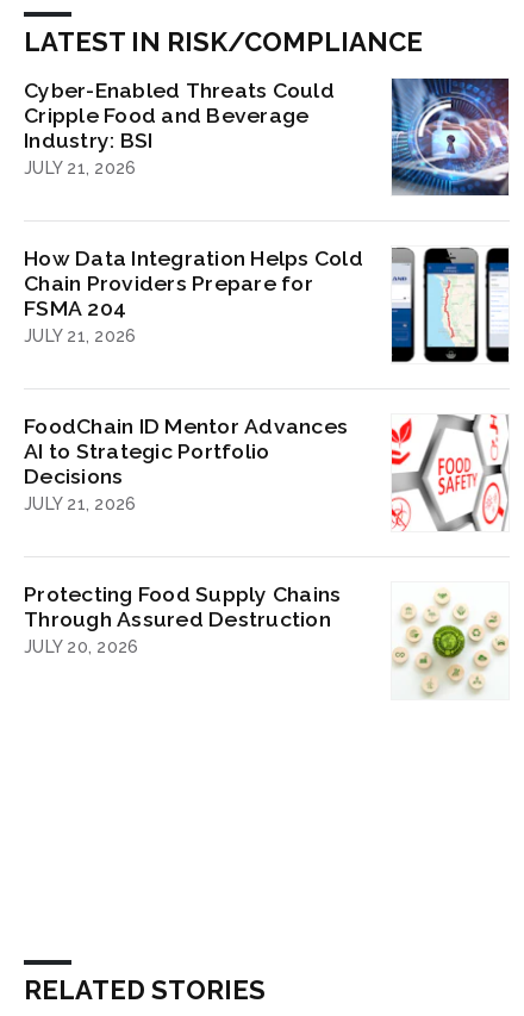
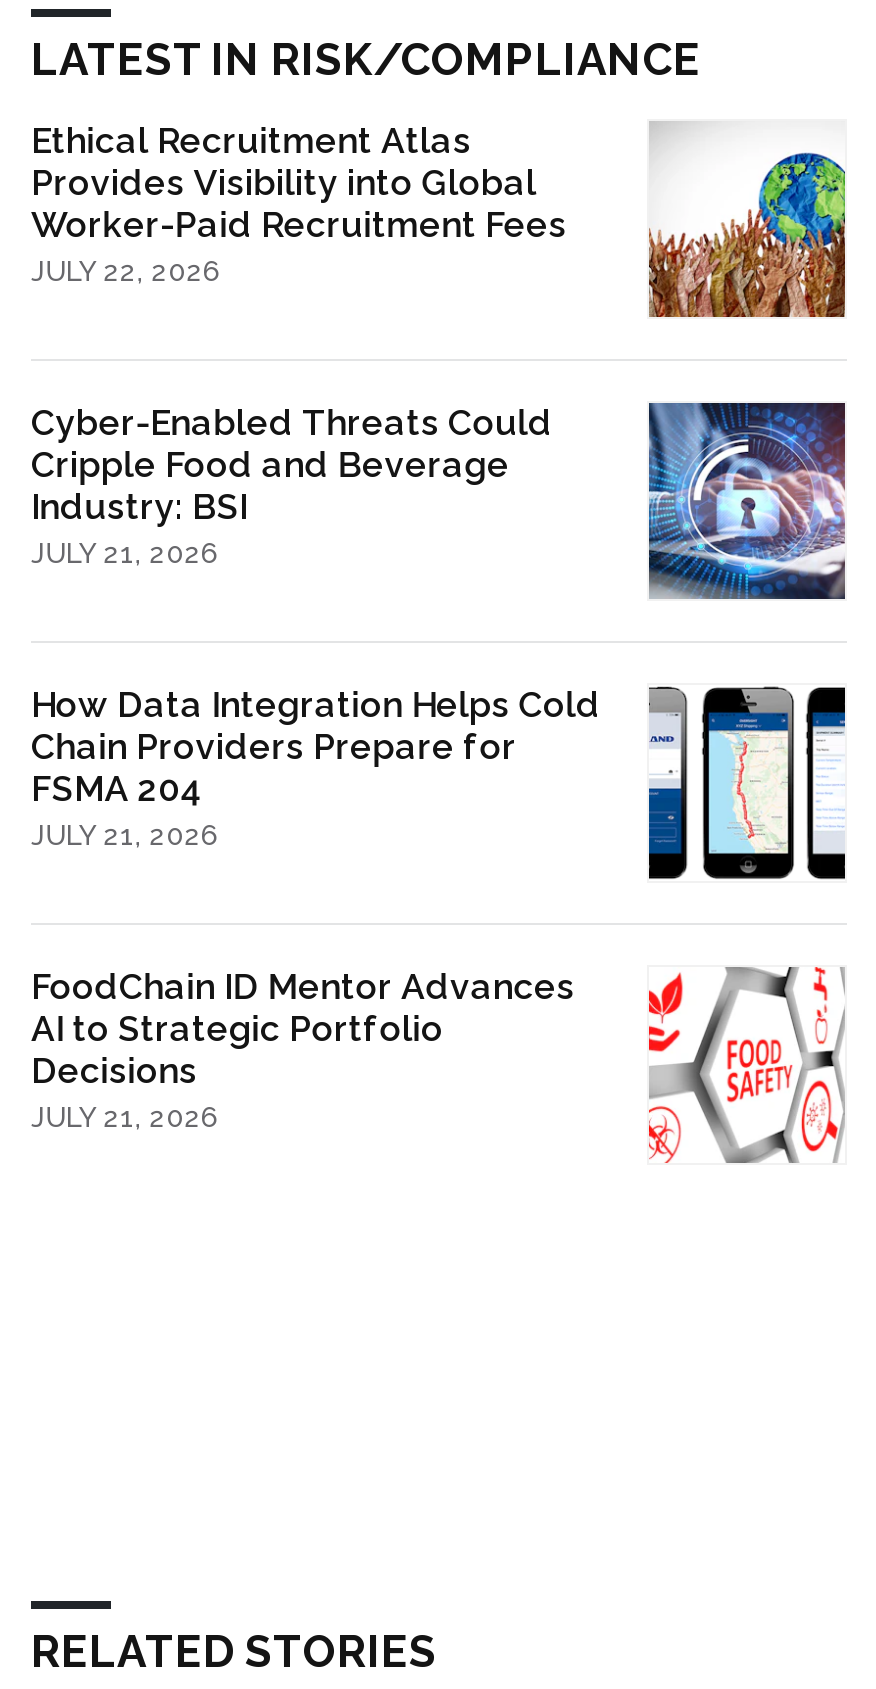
none -> [31,119,847,319] [image] | Ethical Recruitment Atlas | Provides Visibility into Global | Worker-Paid Recruitment Fees | JULY 22, 2026
moved [24,76,511,513] -> [31,399,849,1133]: [image] | Cyber-Enabled Threats Could | Cripple Food and Beverage | ... | Decisions | JULY 21, 2026
[24,581,341,656] Protecting Food Supply Chains | Through Assured Destruction | JULY 20, 2026 -> none
[393,588,509,699] [image] -> none

